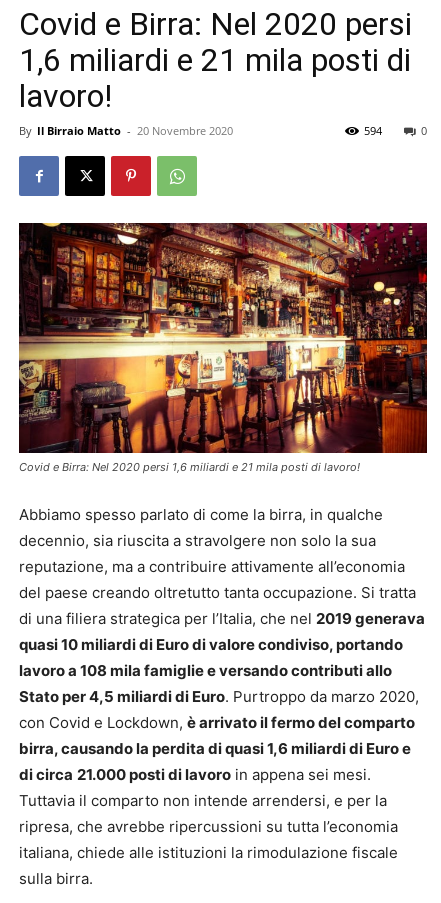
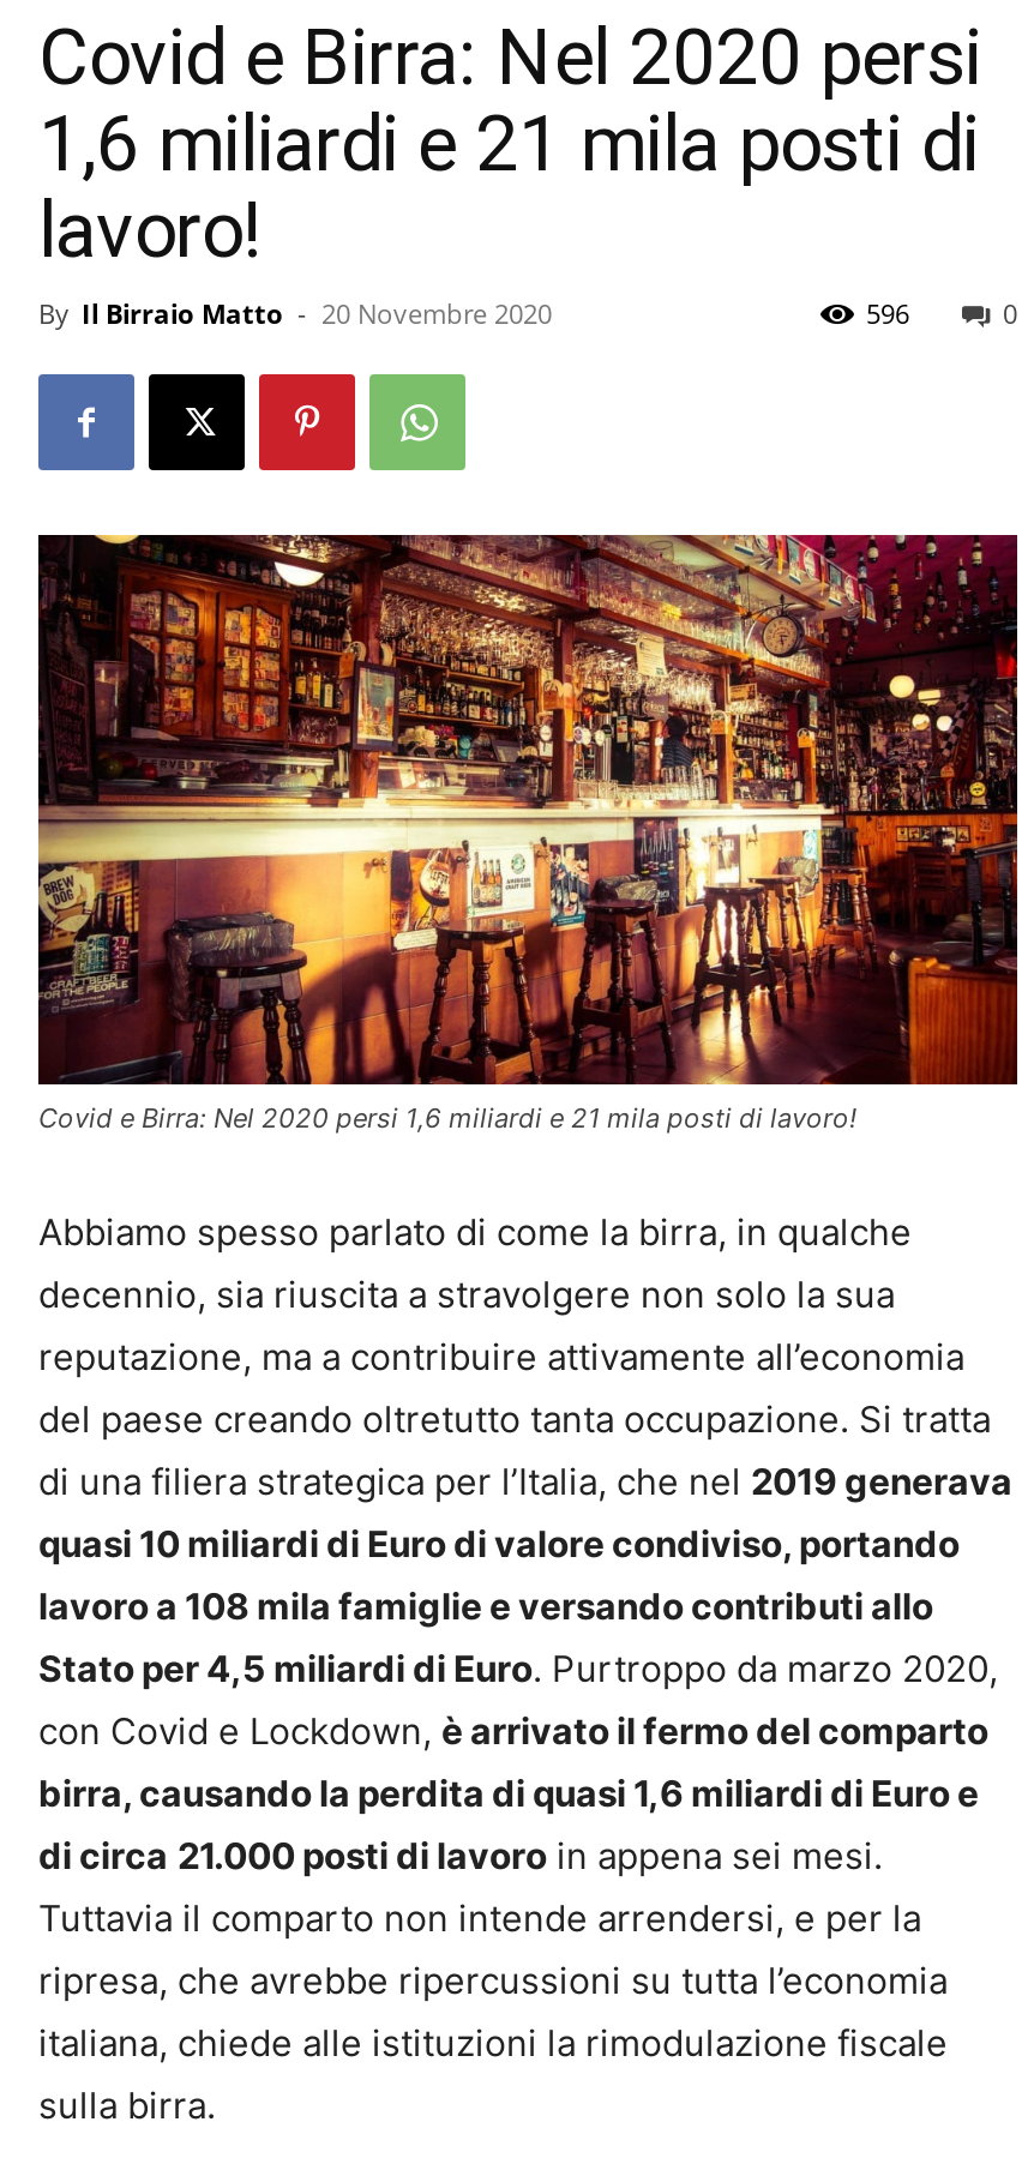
[364,123,382,138] 594 -> [866,295,909,331] 596

